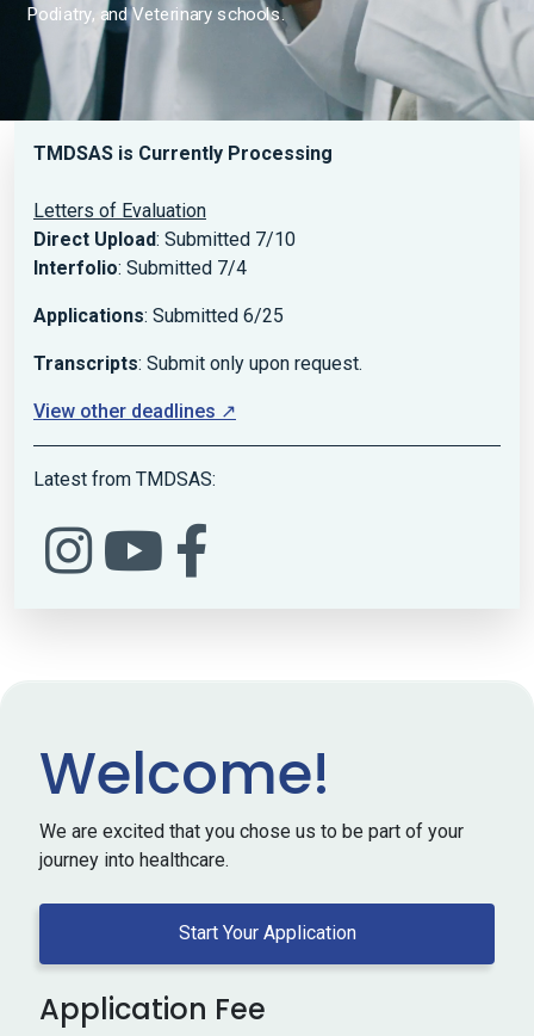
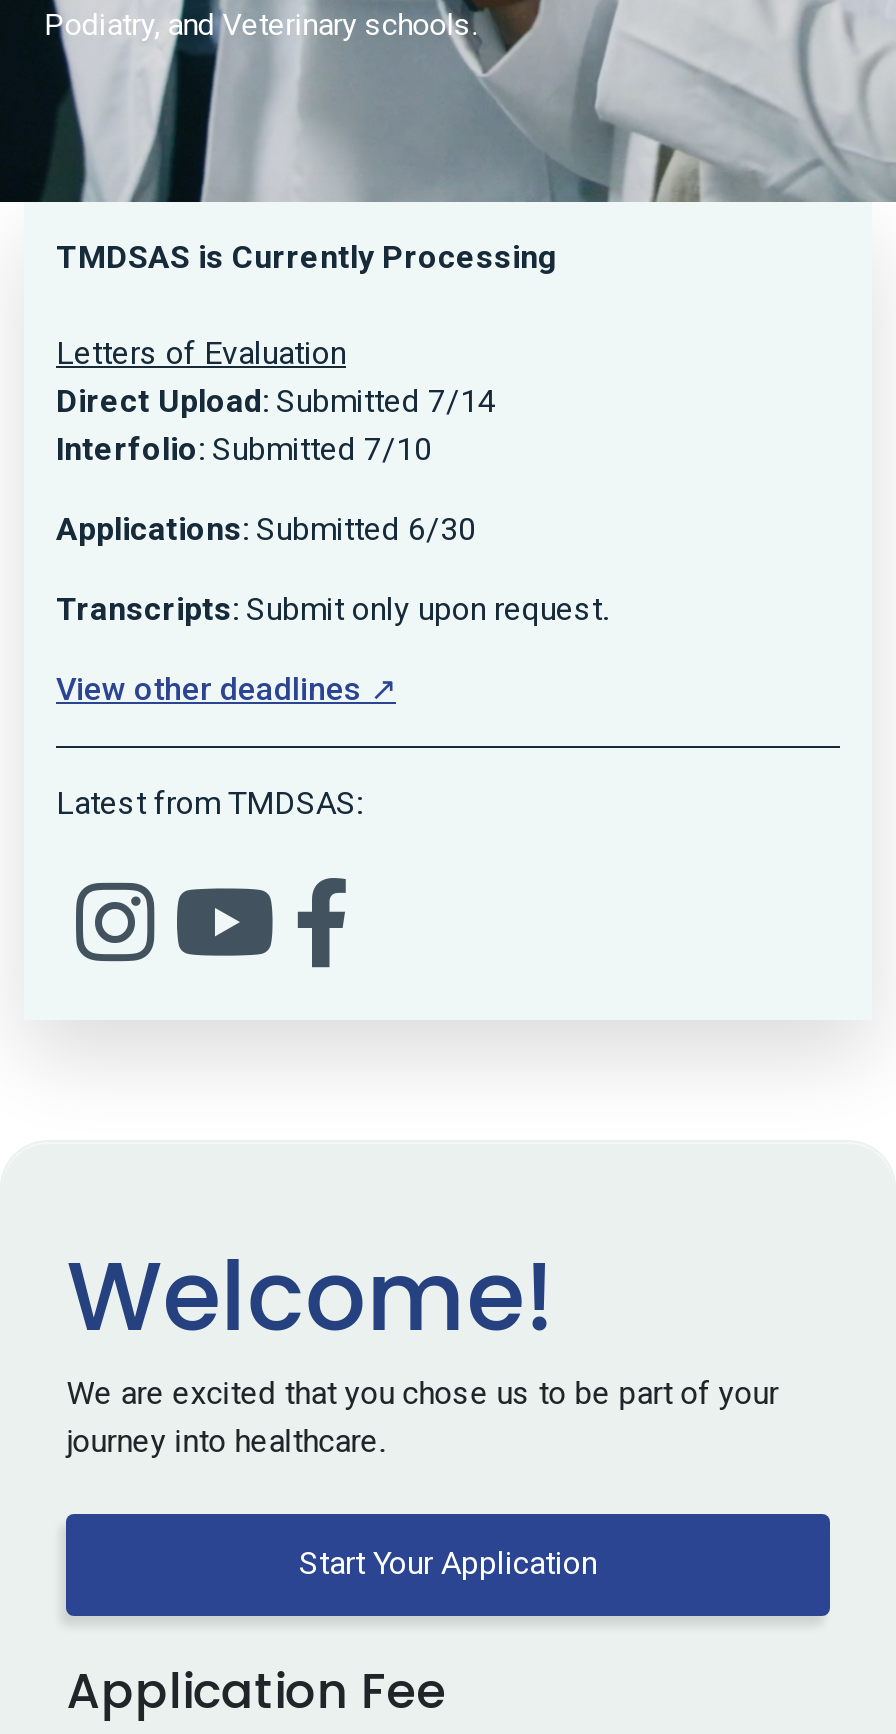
[33,228,296,251] Direct Upload: Submitted 7/10 -> [56,383,496,421] Direct Upload: Submitted 7/14
[33,257,247,280] Interfolio: Submitted 7/4 -> [56,431,432,469] Interfolio: Submitted 7/10
[33,305,284,328] Applications: Submitted 6/25 -> [56,511,476,549] Applications: Submitted 6/30

